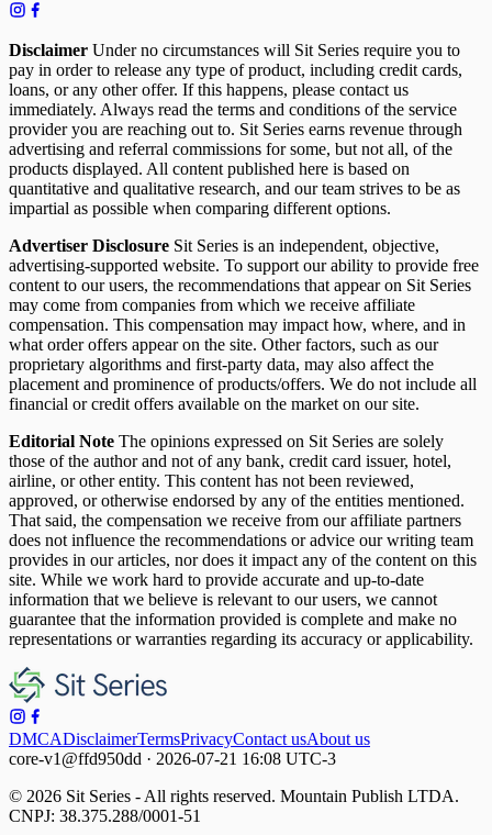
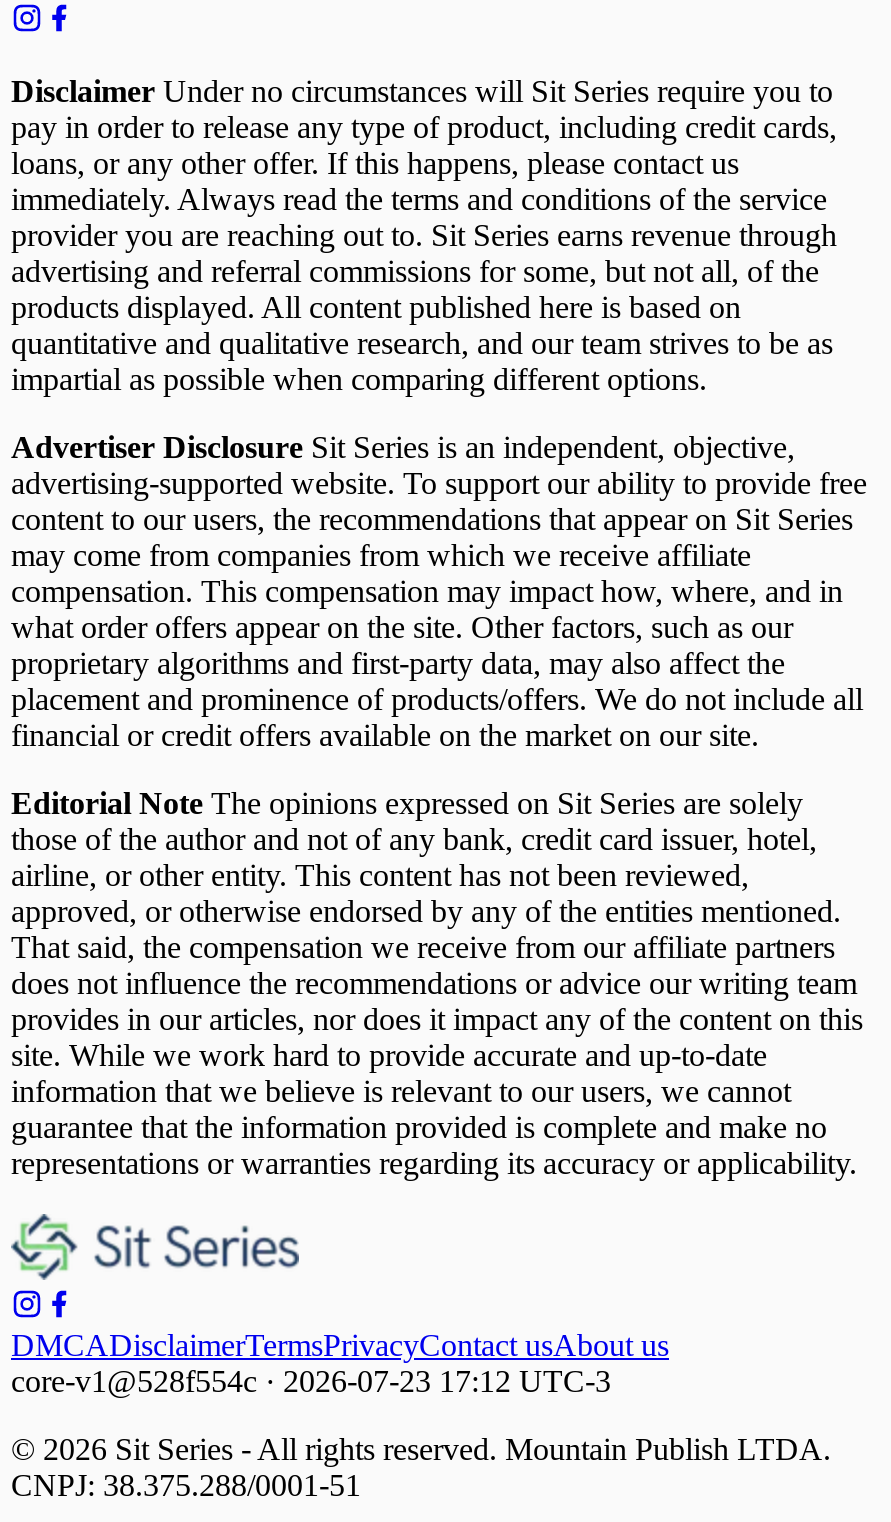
[9,749,336,768] core-v1@ffd950dd · 2026-07-21 16:08 UTC-3 -> [11,1364,611,1398] core-v1@528f554c · 2026-07-23 17:12 UTC-3

